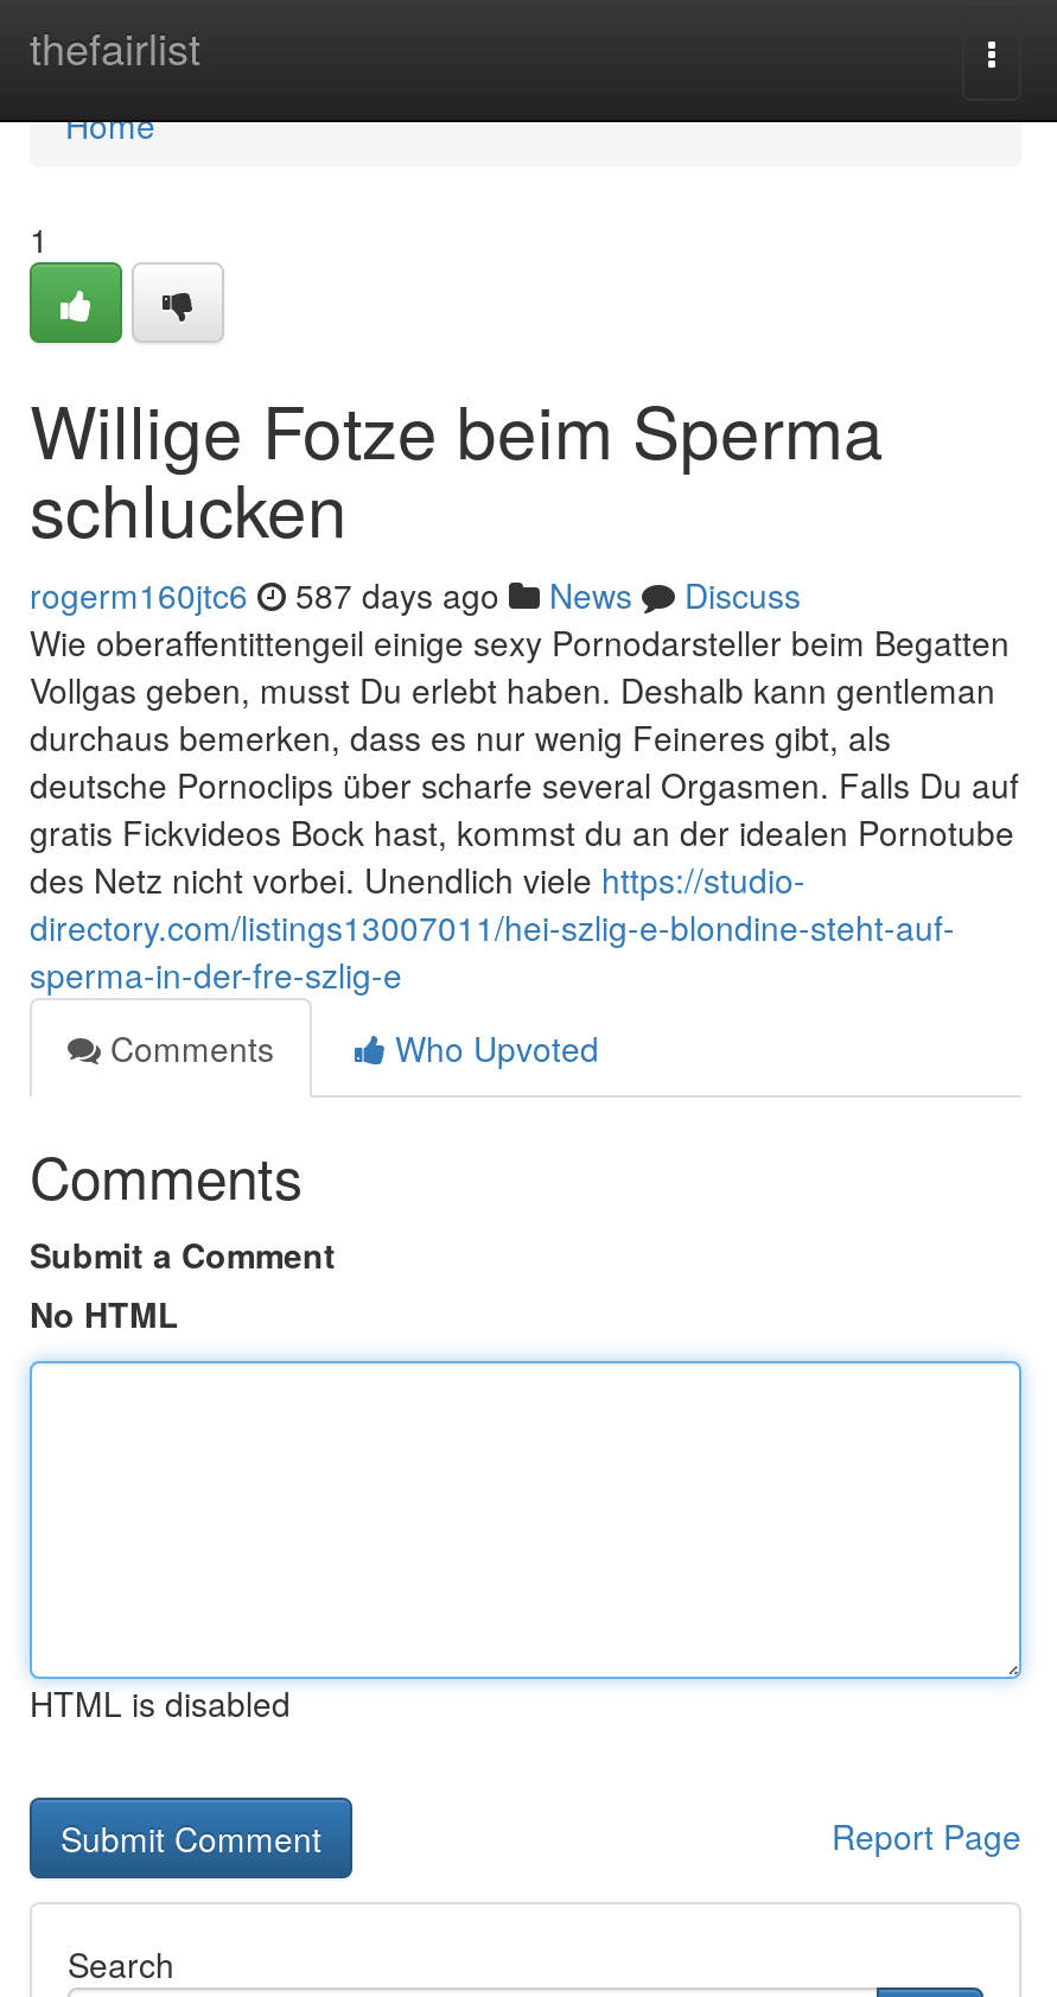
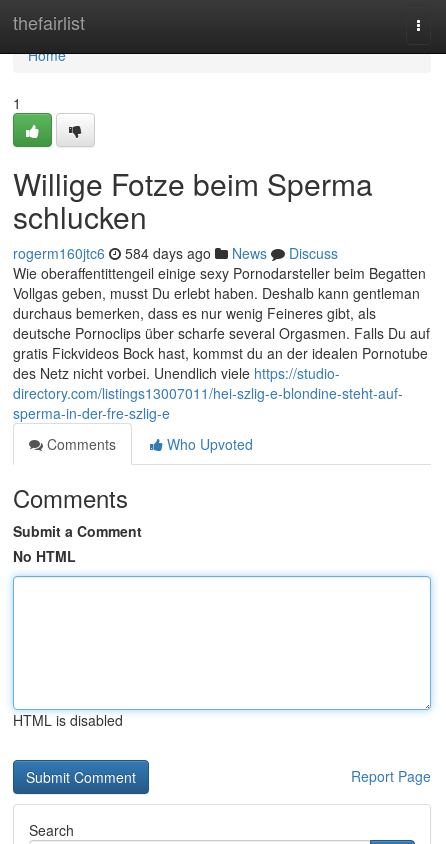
[30,571,801,618] rogerm160jtc6 587 days ago News Discuss -> [13,243,338,263] rogerm160jtc6 584 days ago News Discuss

